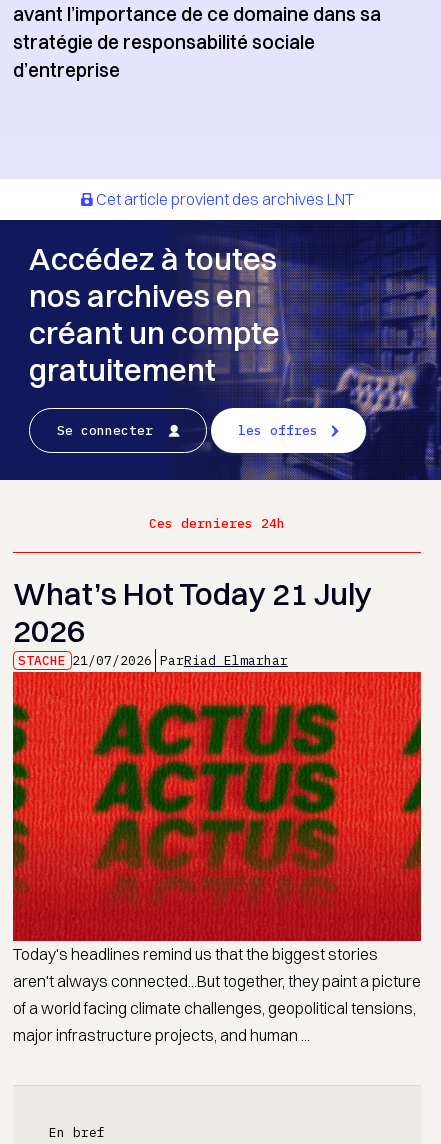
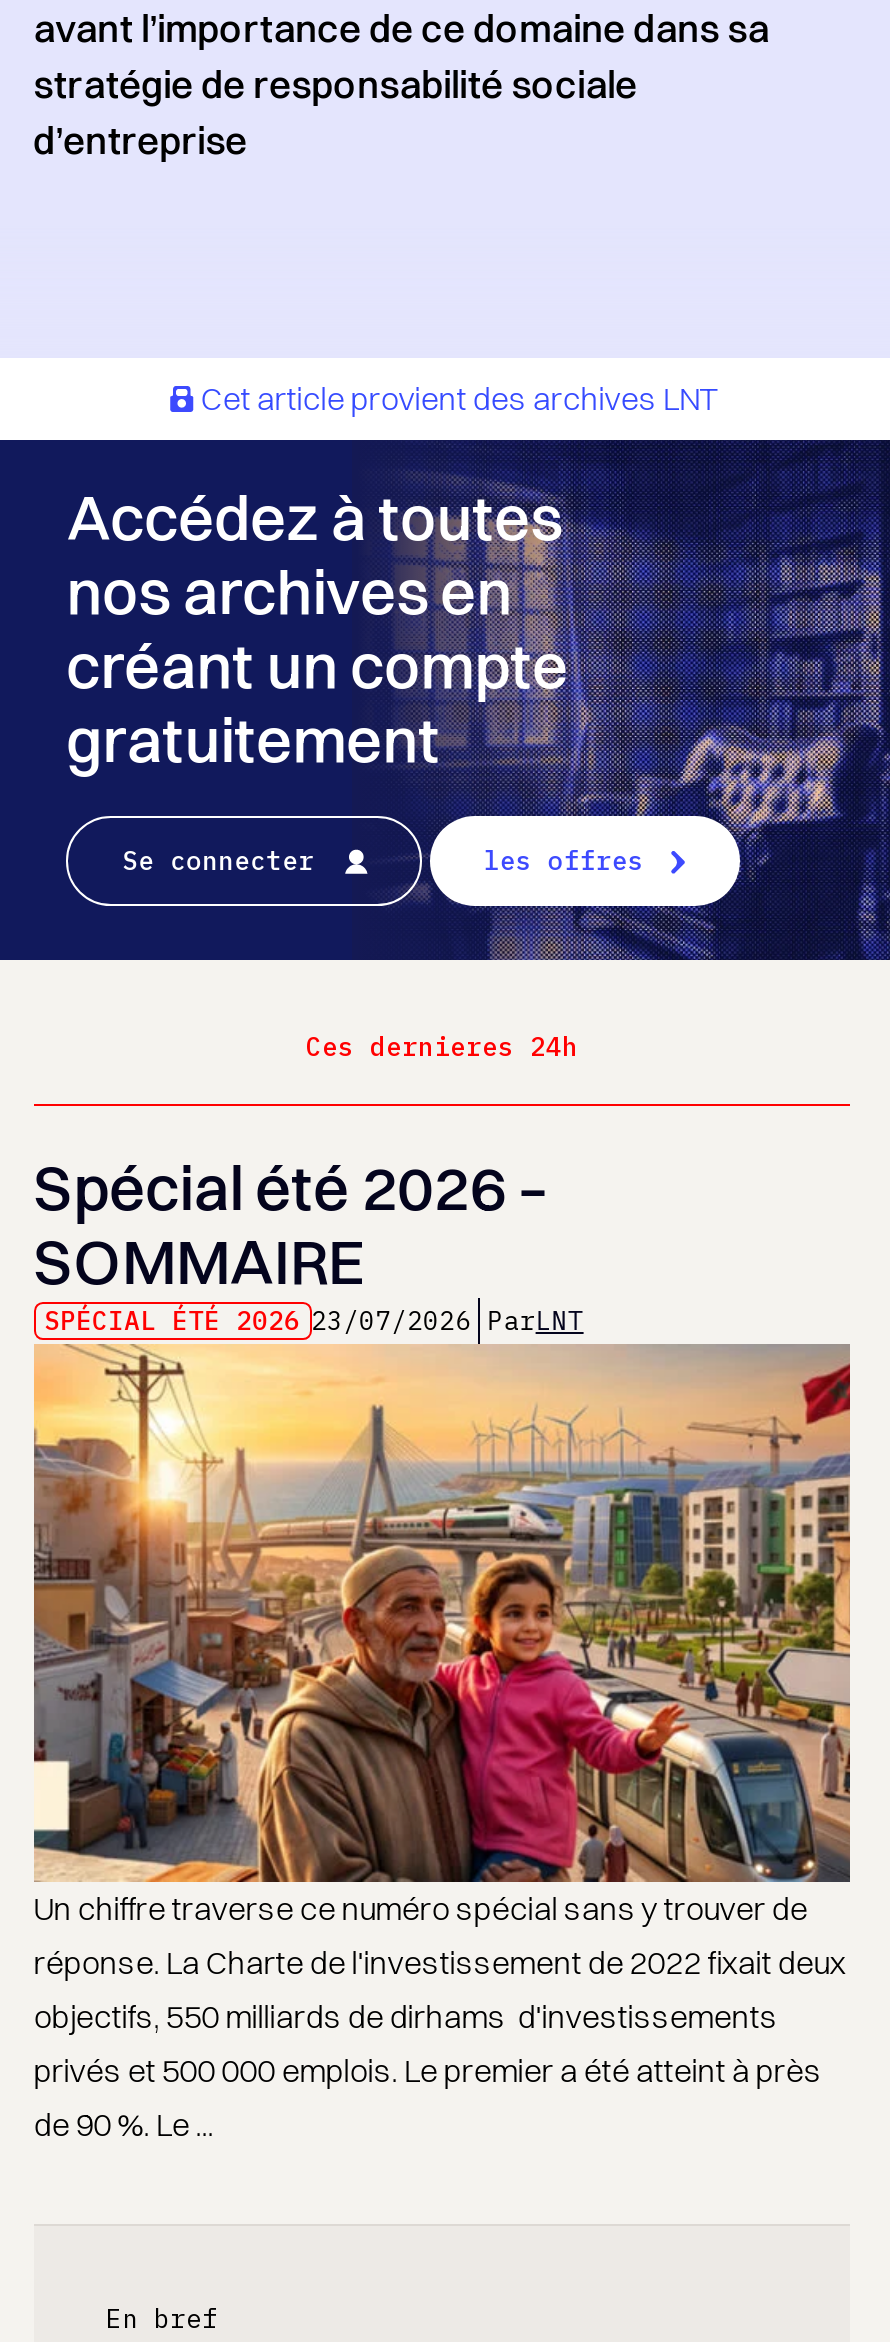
[13,574,372,669] What’s Hot Today 21 July | 2026 | STACHE 21/07/2026 ParRiad Elmarhar -> [33,1149,584,1338] Spécial été 2026 – | SOMMAIRE | SPÉCIAL ÉTÉ 2026 23/07/2026 ParLNT
[12,671,422,1044] [image] | Today's headlines remind us that the biggest stories | aren't always connected...But together, they paint a picture | of a world facing climate challenges, geopolitical tensions, | major infrastructure projects, and human ... -> [32,1344,852,2143] [image] | Un chiffre traverse ce numéro spécial sans y trouver de | réponse. La Charte de l'investissement de 2022 fixait deux | objectifs, 550 milliards de dirhams d'investissements | privés et 500 000 emplois. Le premier a été atteint à près | de 90 %. Le ...

